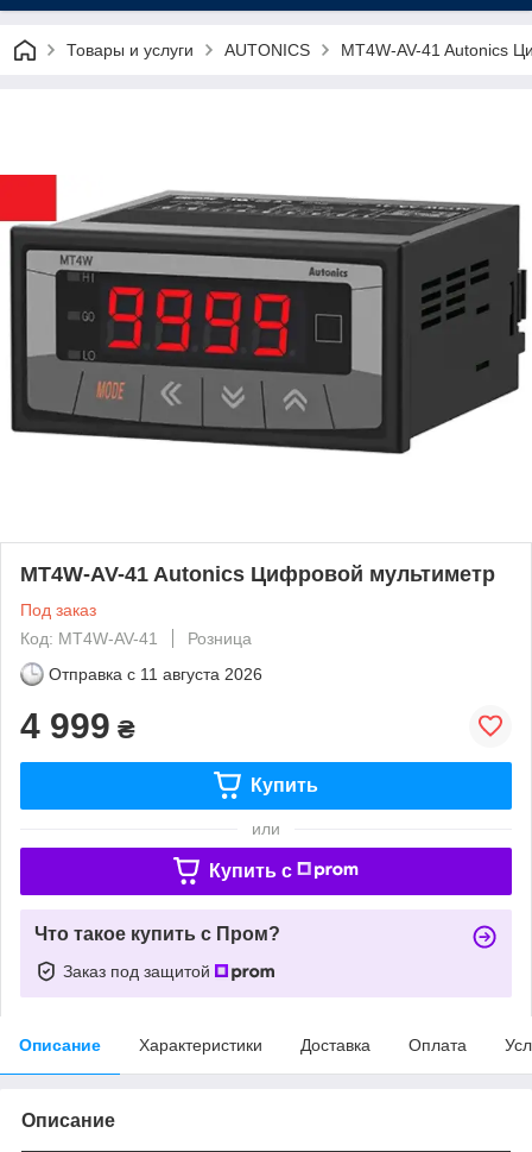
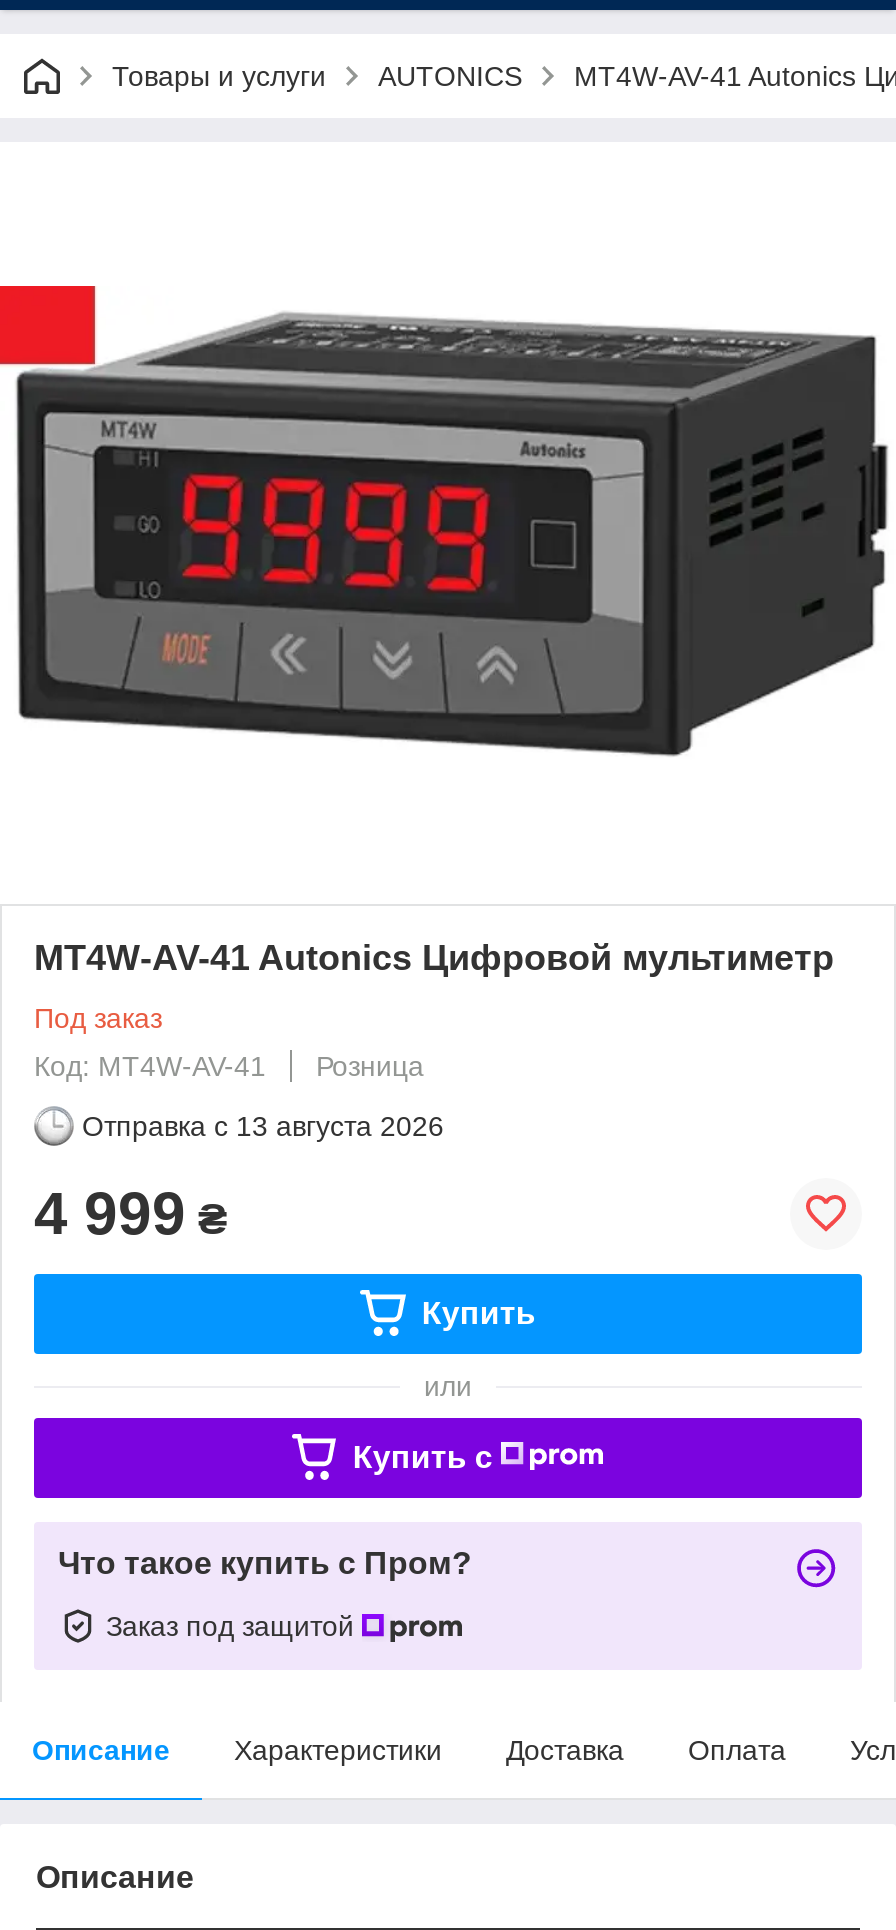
[49,664,262,683] Отправка с 11 августа 2026 -> [82,1110,444,1142] Отправка с 13 августа 2026

